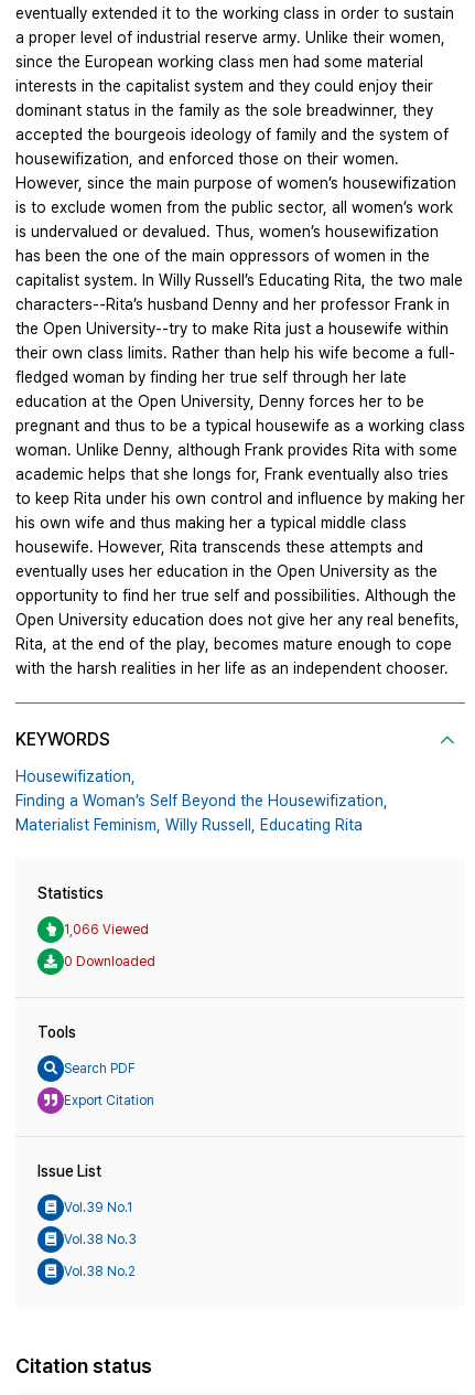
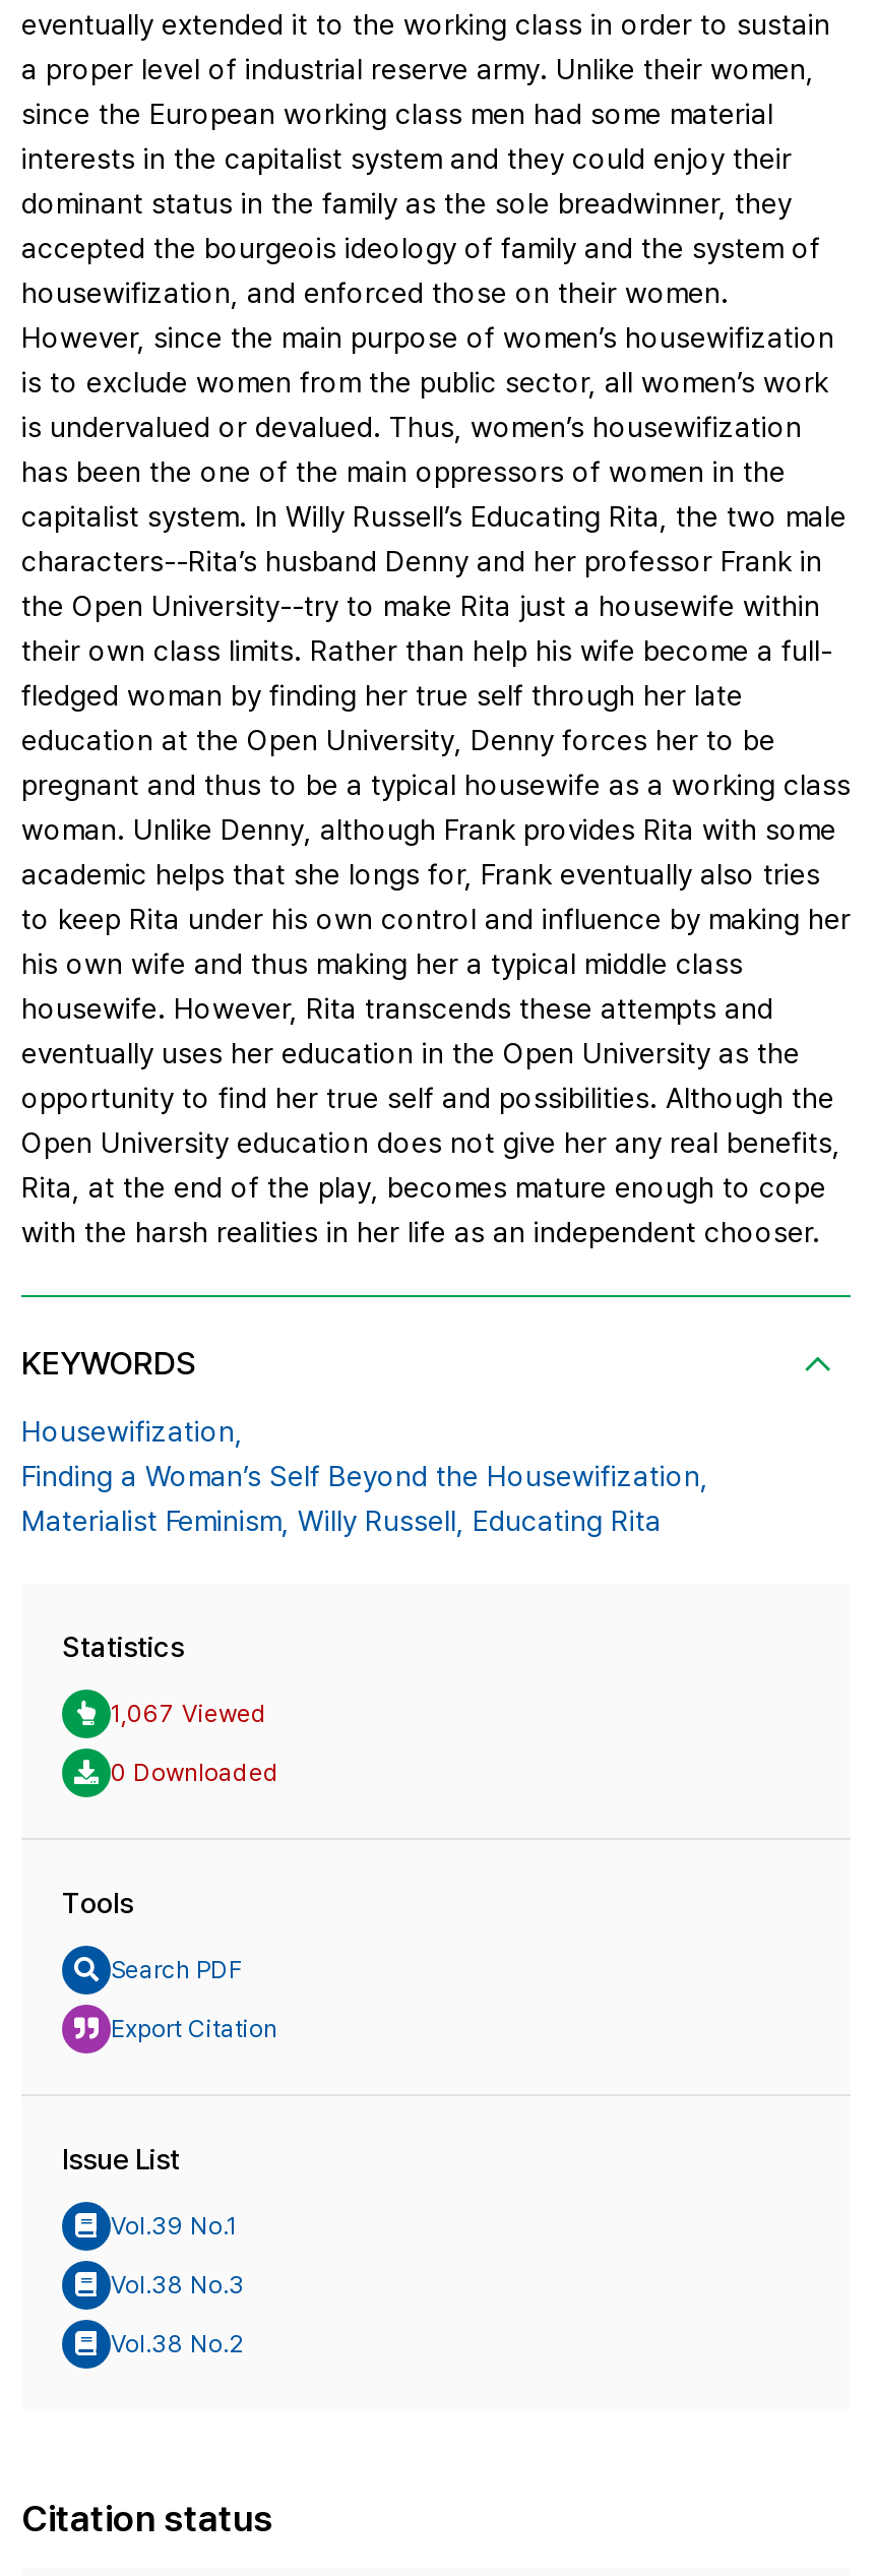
[64,922,149,937] 1,066 Viewed -> [111,1699,267,1728] 1,067 Viewed

